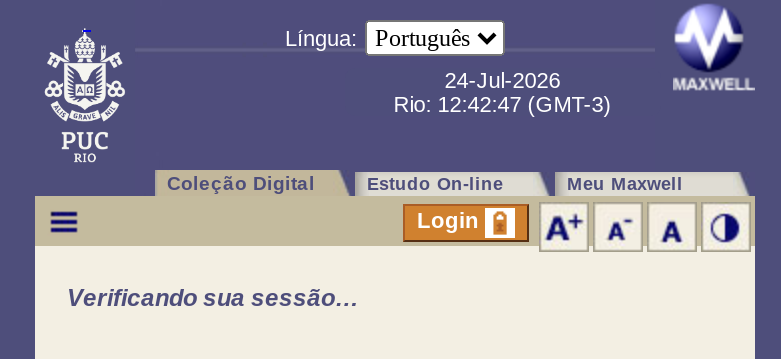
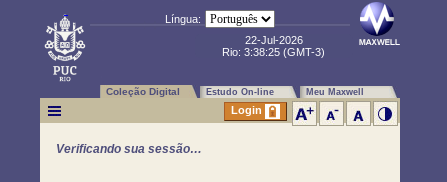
[394,68,612,116] 24-Jul-2026 | Rio: 12:42:47 (GMT-3) -> [222,34,325,58] 22-Jul-2026 | Rio: 3:38:25 (GMT-3)

